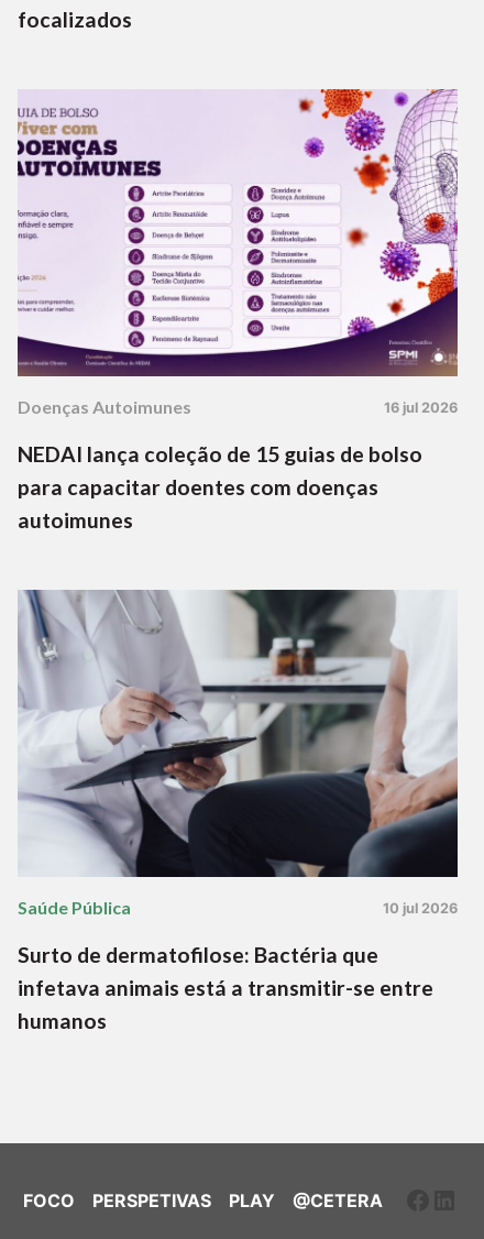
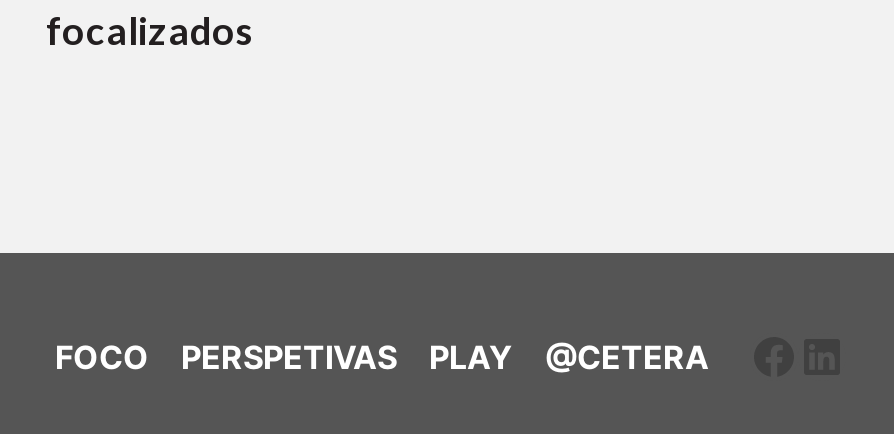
[16,88,459,533] [image] | Doenças Autoimunes | 16 jul 2026 | NEDAI lança coleção de 15 guias de bolso | para capacitar doentes com doenças | autoimunes -> none
[18,589,459,1034] [image] | Saúde Pública | 10 jul 2026 | Surto de dermatofilose: Bactéria que | infetava animais está a transmitir-se entre | humanos -> none

